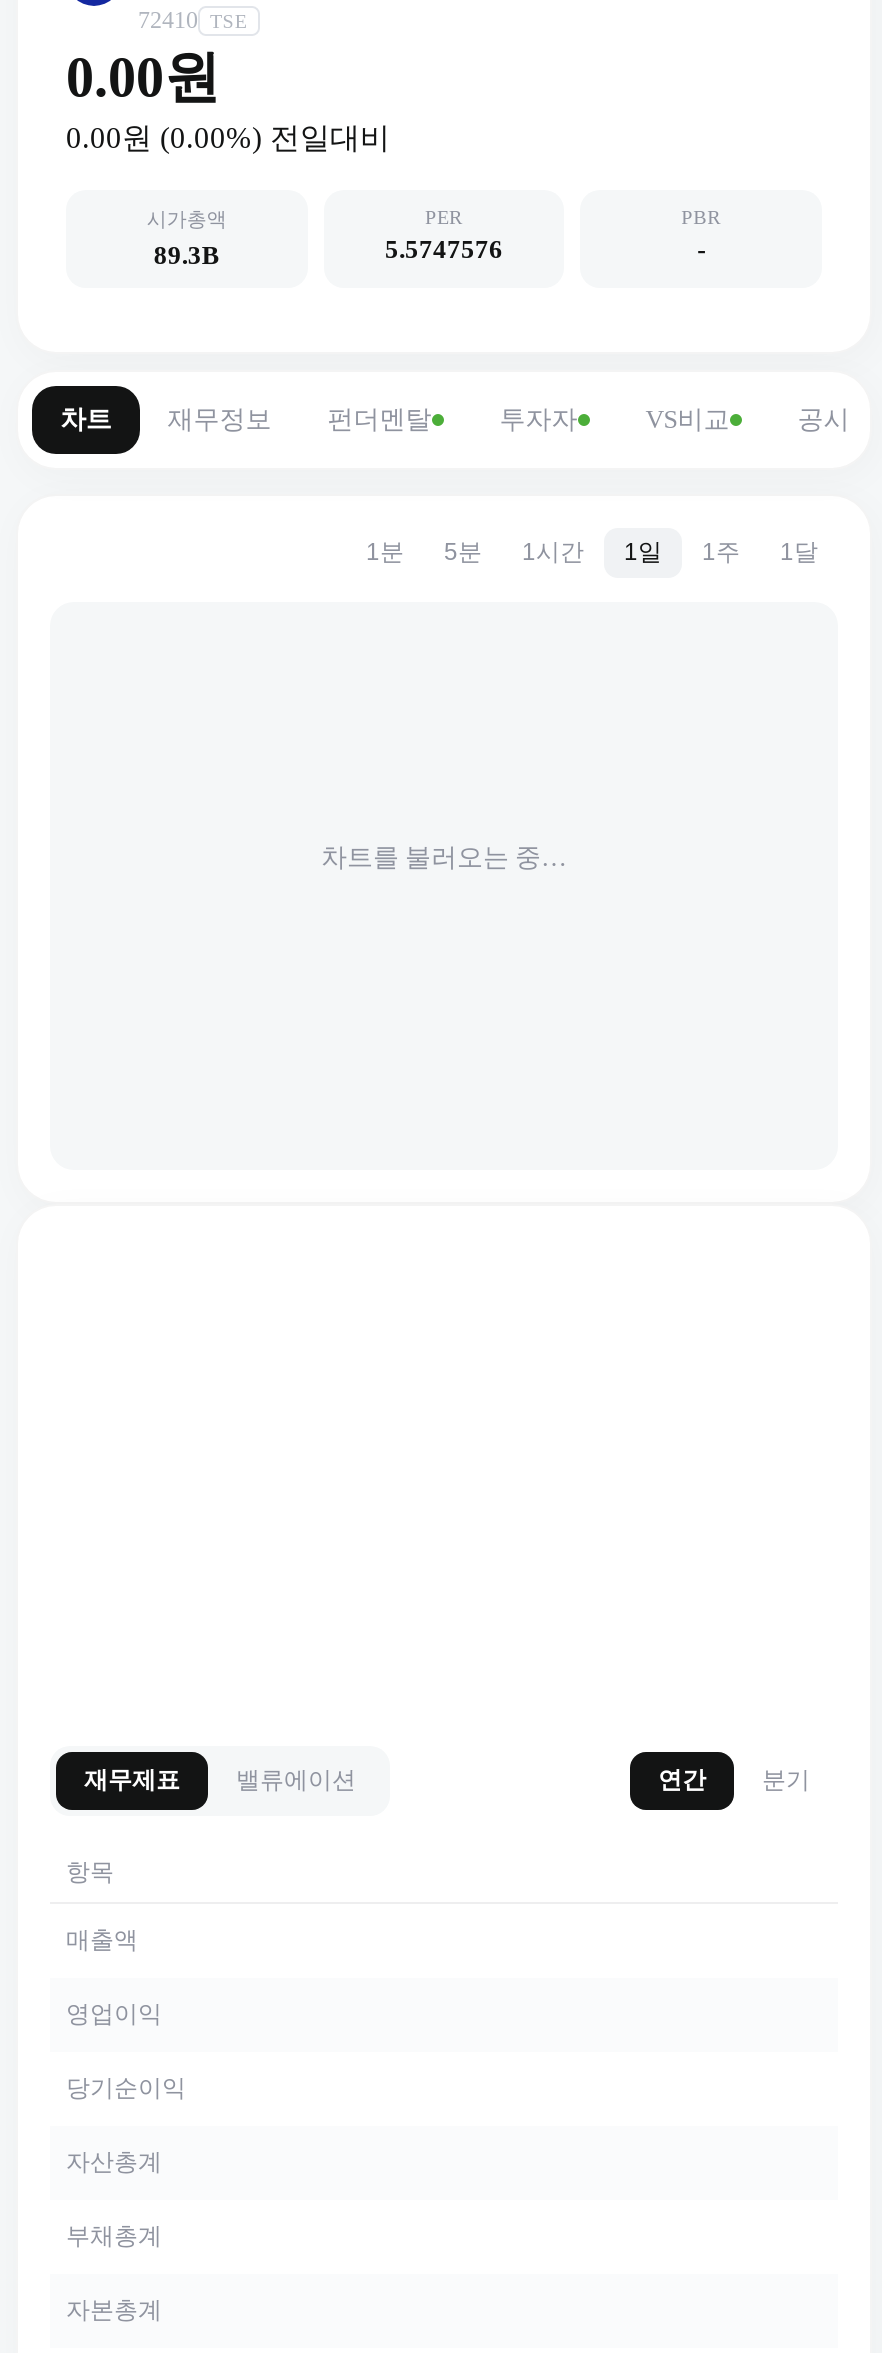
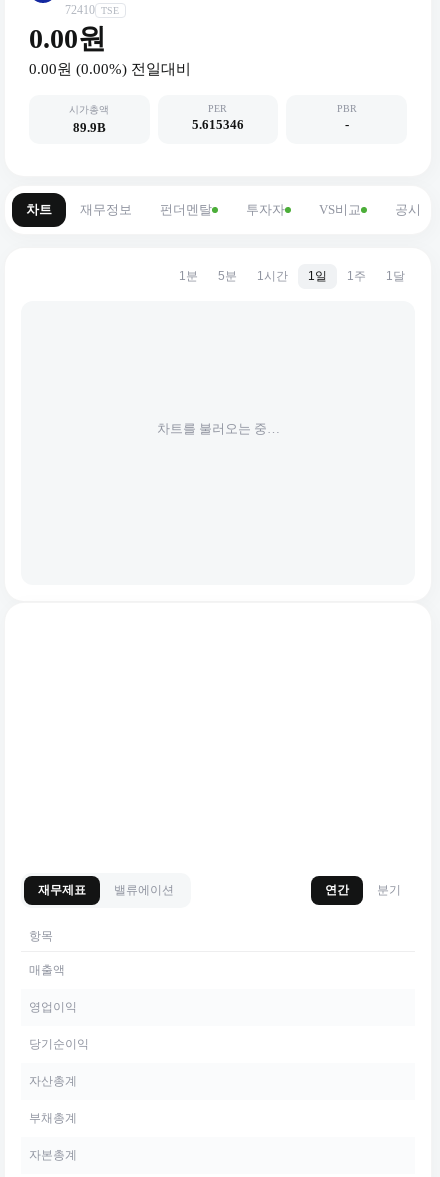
[154,240,220,270] 89.3B -> [73,120,106,135] 89.9B
[385,234,503,264] 5.5747576 -> [192,117,244,132] 5.615346

